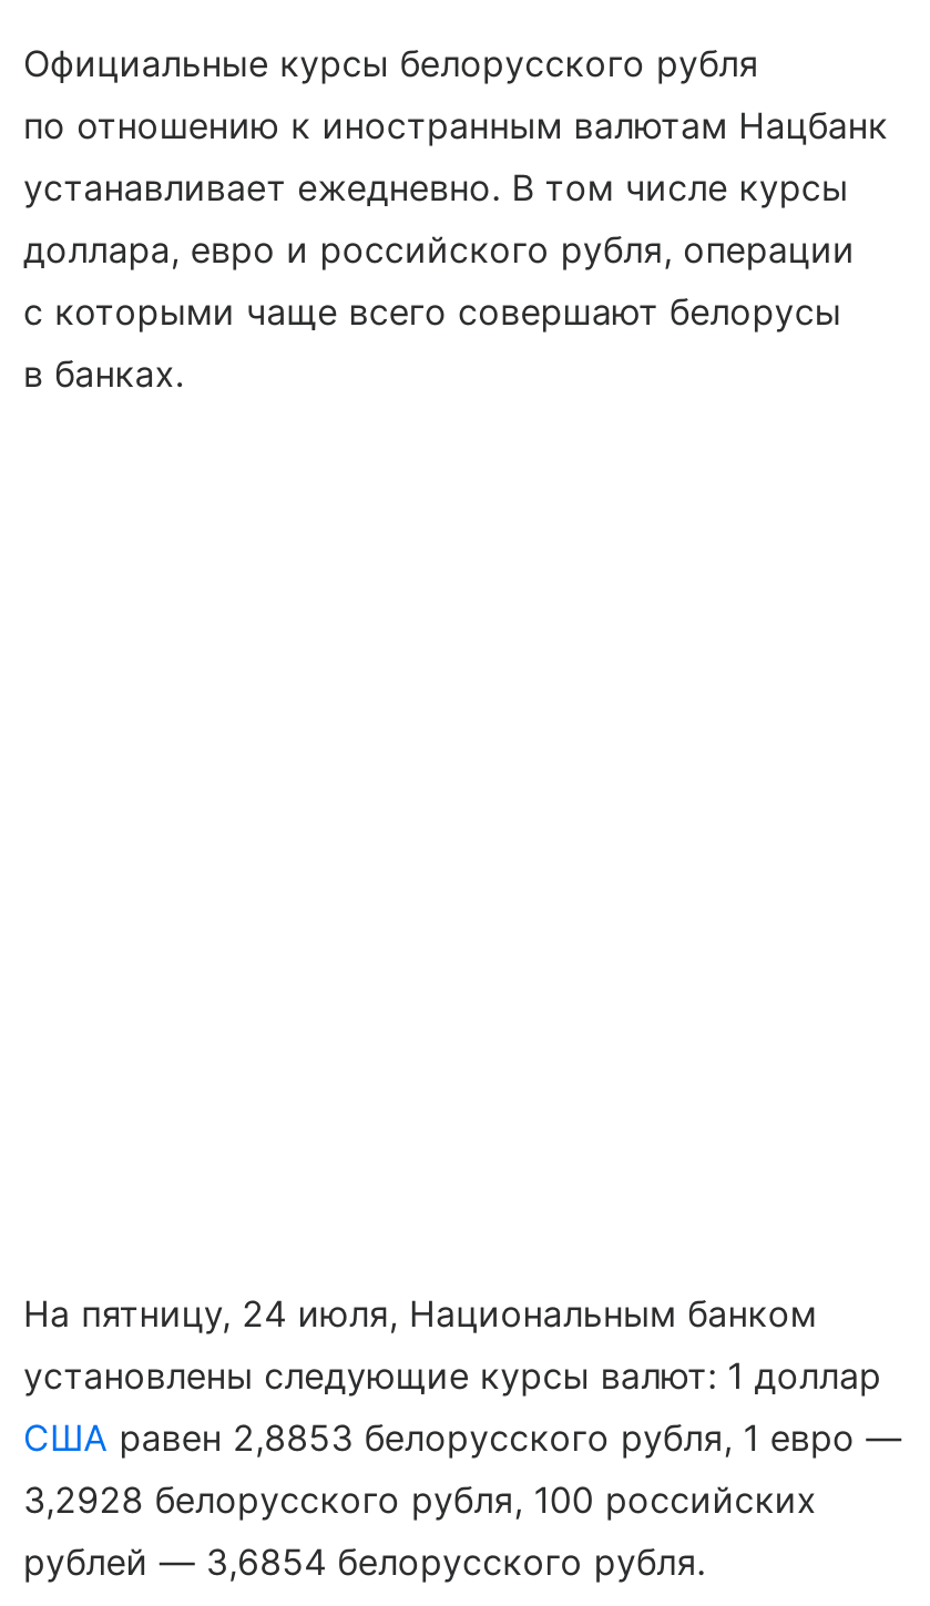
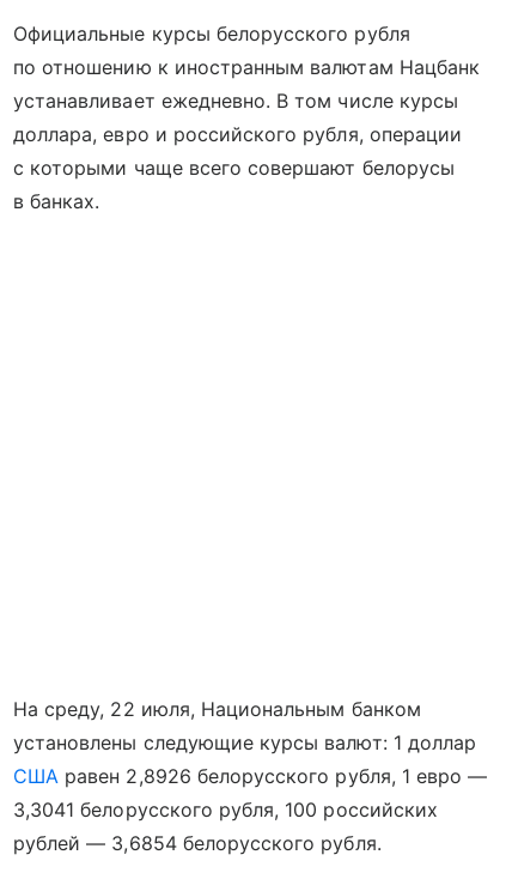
[23,1291,817,1335] На пятницу, 24 июля, Национальным банком -> [13,697,421,721] На среду, 22 июля, Национальным банком
[23,1415,902,1459] США равен 2,8853 белорусского рубля, 1 евро — -> [13,764,487,788] США равен 2,8926 белорусского рубля, 1 евро —
[23,1477,817,1521] 3,2928 белорусского рубля, 100 российских -> [13,797,438,821] 3,3041 белорусского рубля, 100 российских

